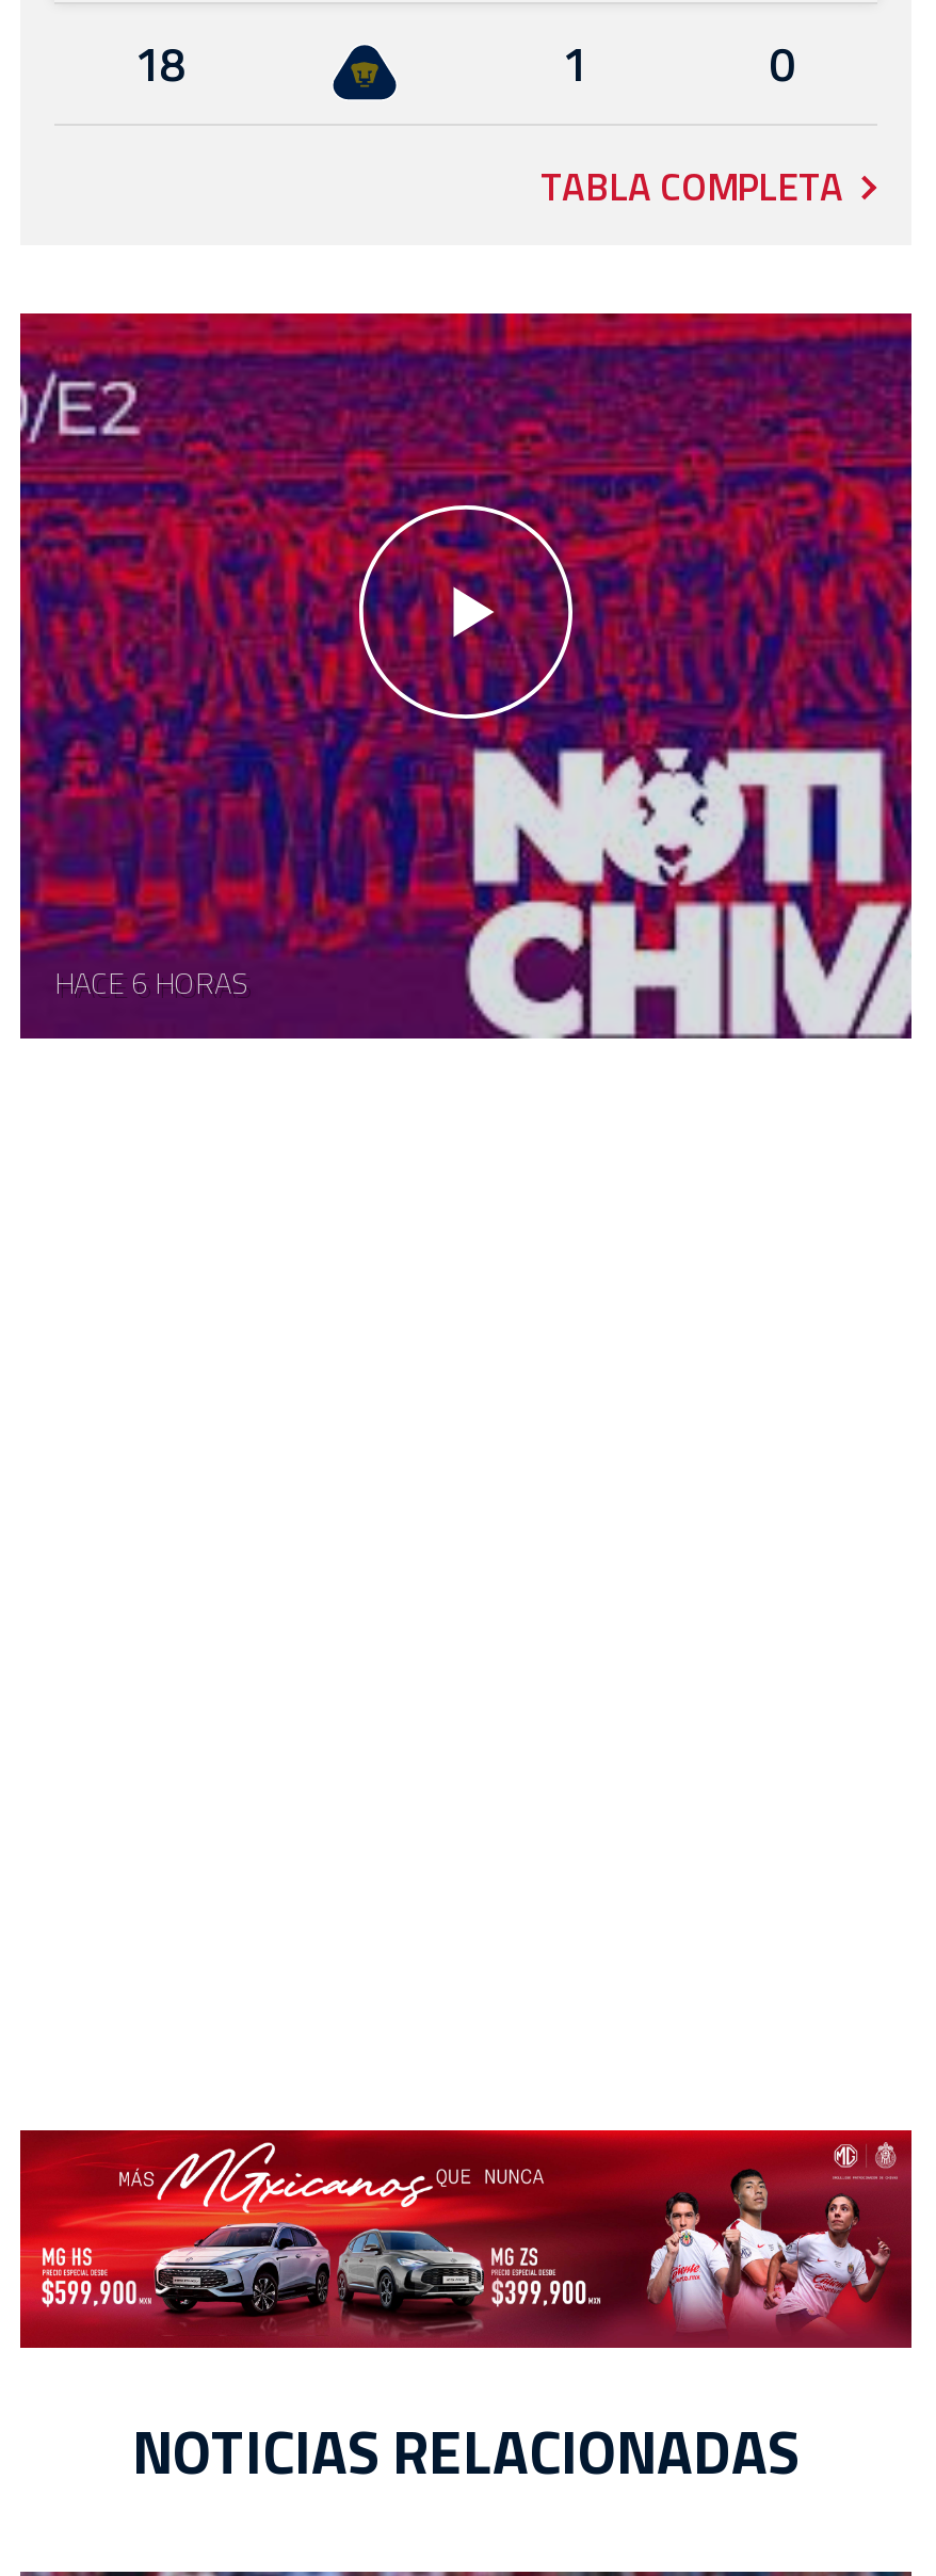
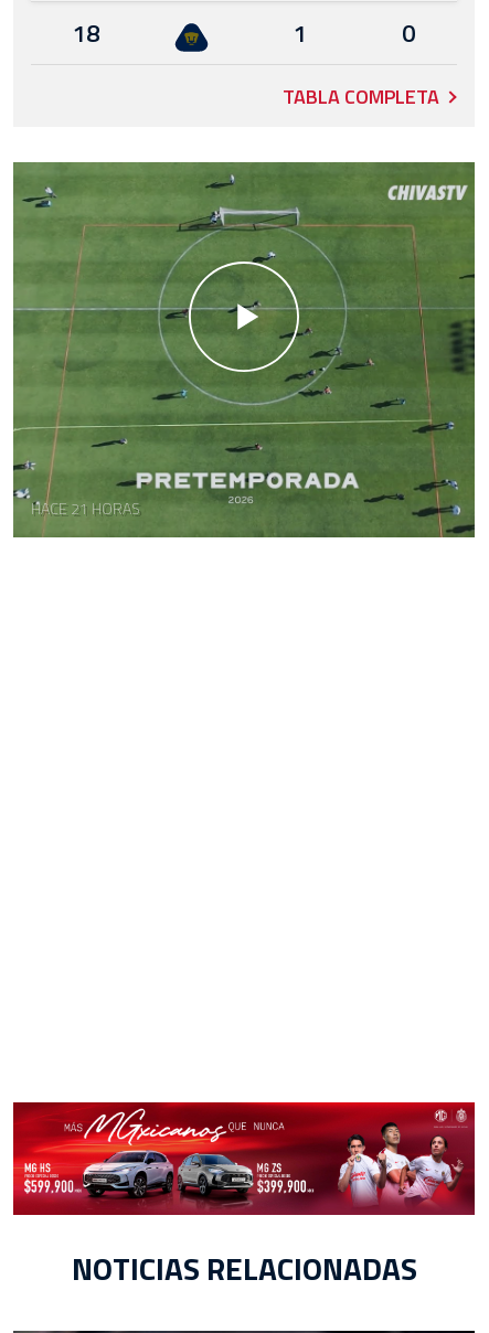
[18,311,914,1041] [image] | HACE 6 HORAS -> [12,161,476,538] [image] | HACE 21 HORAS

